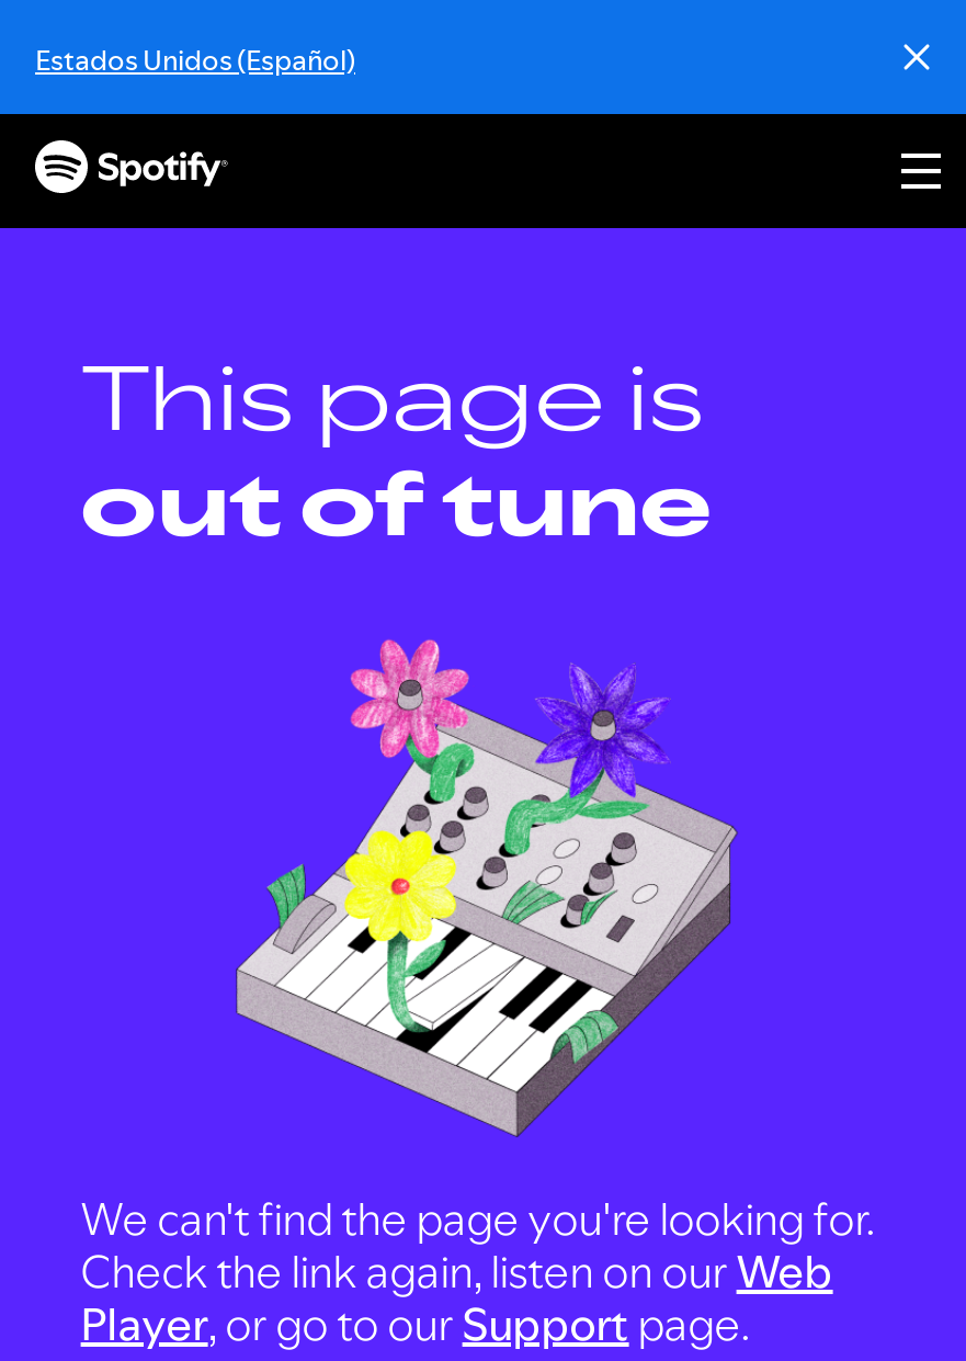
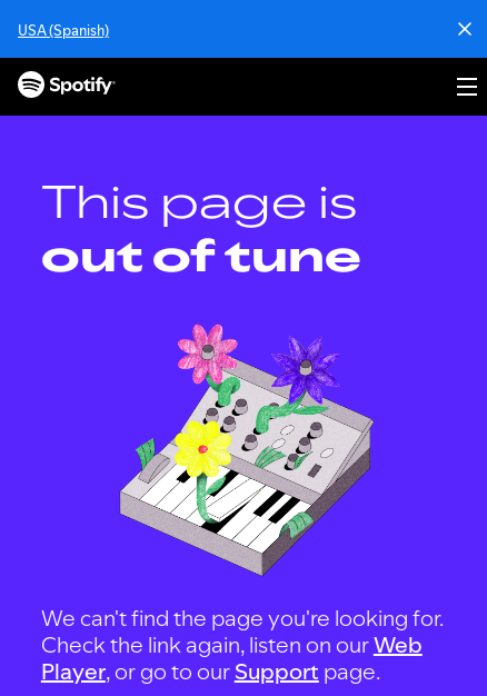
[35,39,355,79] Estados Unidos (Español) -> [18,20,109,40] USA (Spanish)

